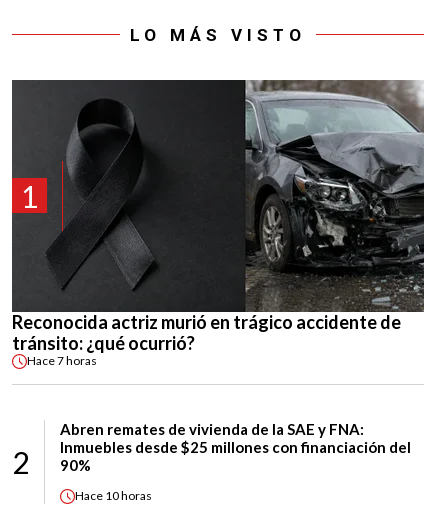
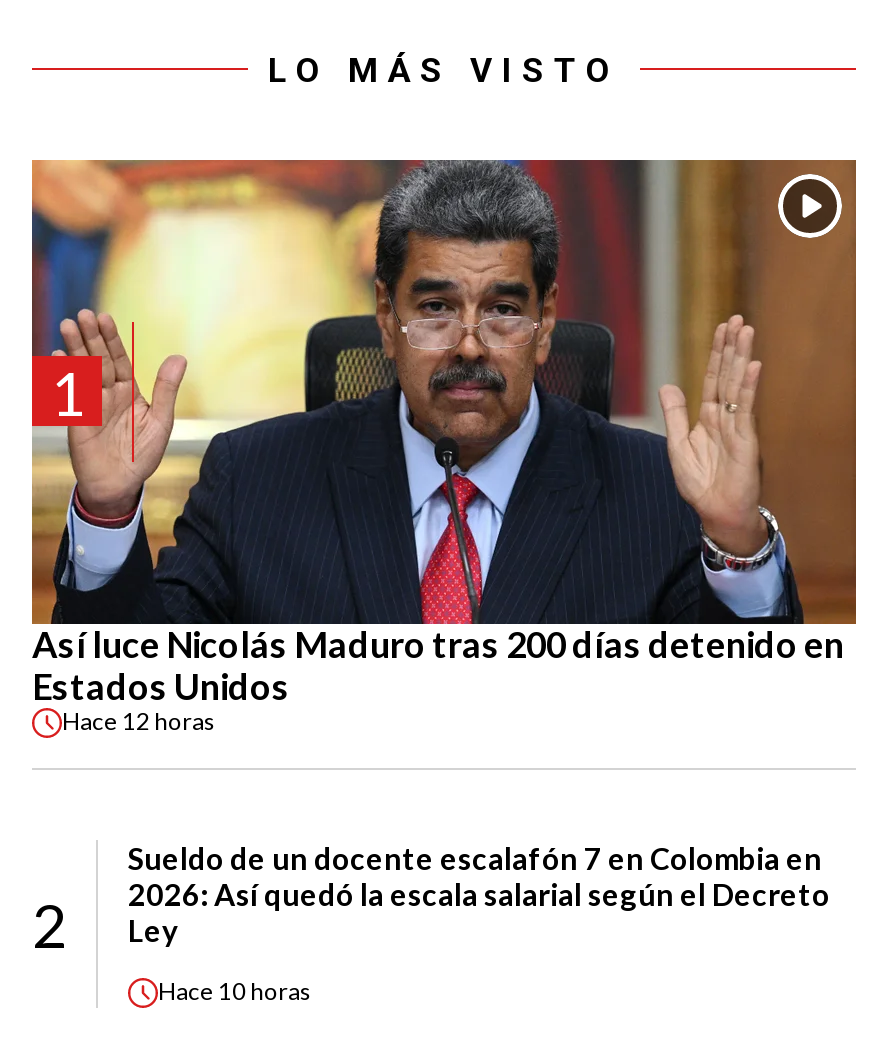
[11,79,425,368] [image] | Reconocida actriz murió en trágico accidente de | tránsito: ¿qué ocurrió? | Hace 7 horas -> [30,159,858,737] [image] | Así luce Nicolás Maduro tras 200 días detenido en | Estados Unidos | Hace 12 horas
[60,419,411,473] Abren remates de vivienda de la SAE y FNA: | Inmuebles desde $25 millones con financiación del | 90% -> [128,840,830,948] Sueldo de un docente escalafón 7 en Colombia en | 2026: Así quedó la escala salarial según el Decreto | Ley

